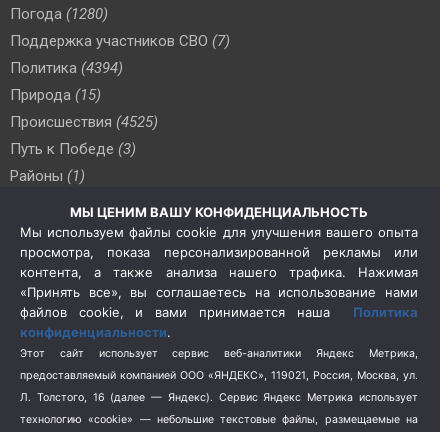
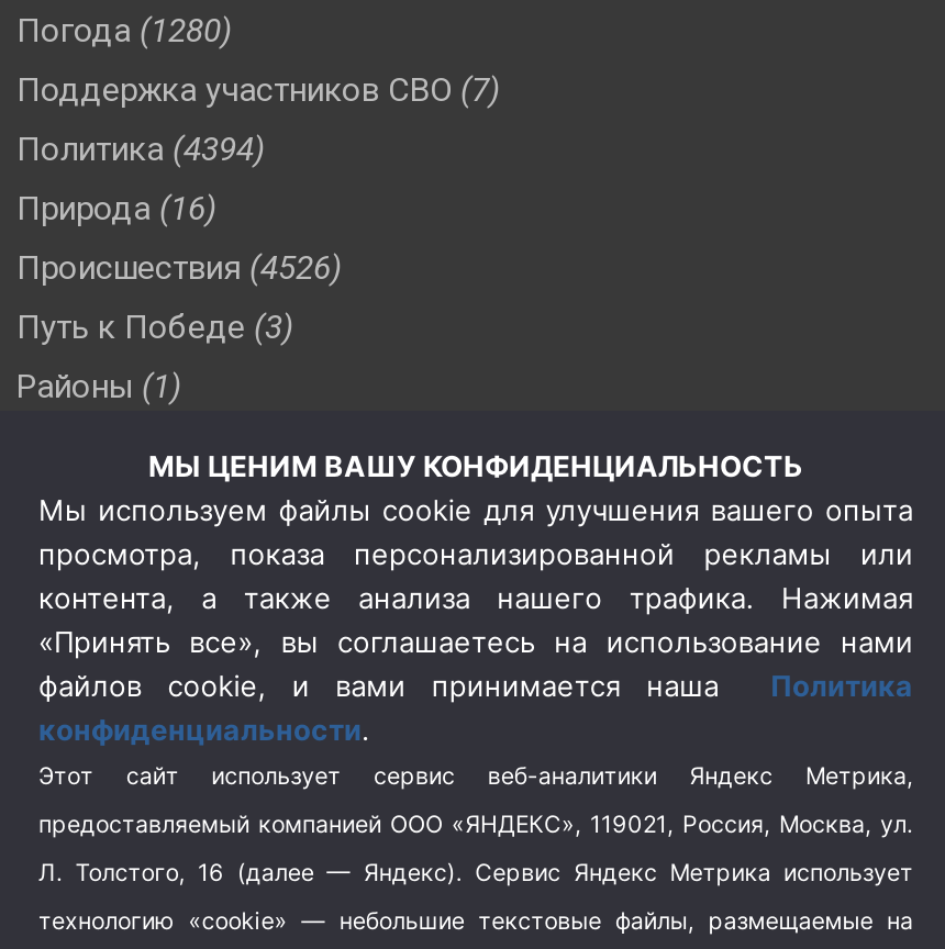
[10,86,101,104] Природа (15) -> [16,188,216,228] Природа (16)
[10,113,158,131] Происшествия (4525) -> [16,248,342,287] Происшествия (4526)

